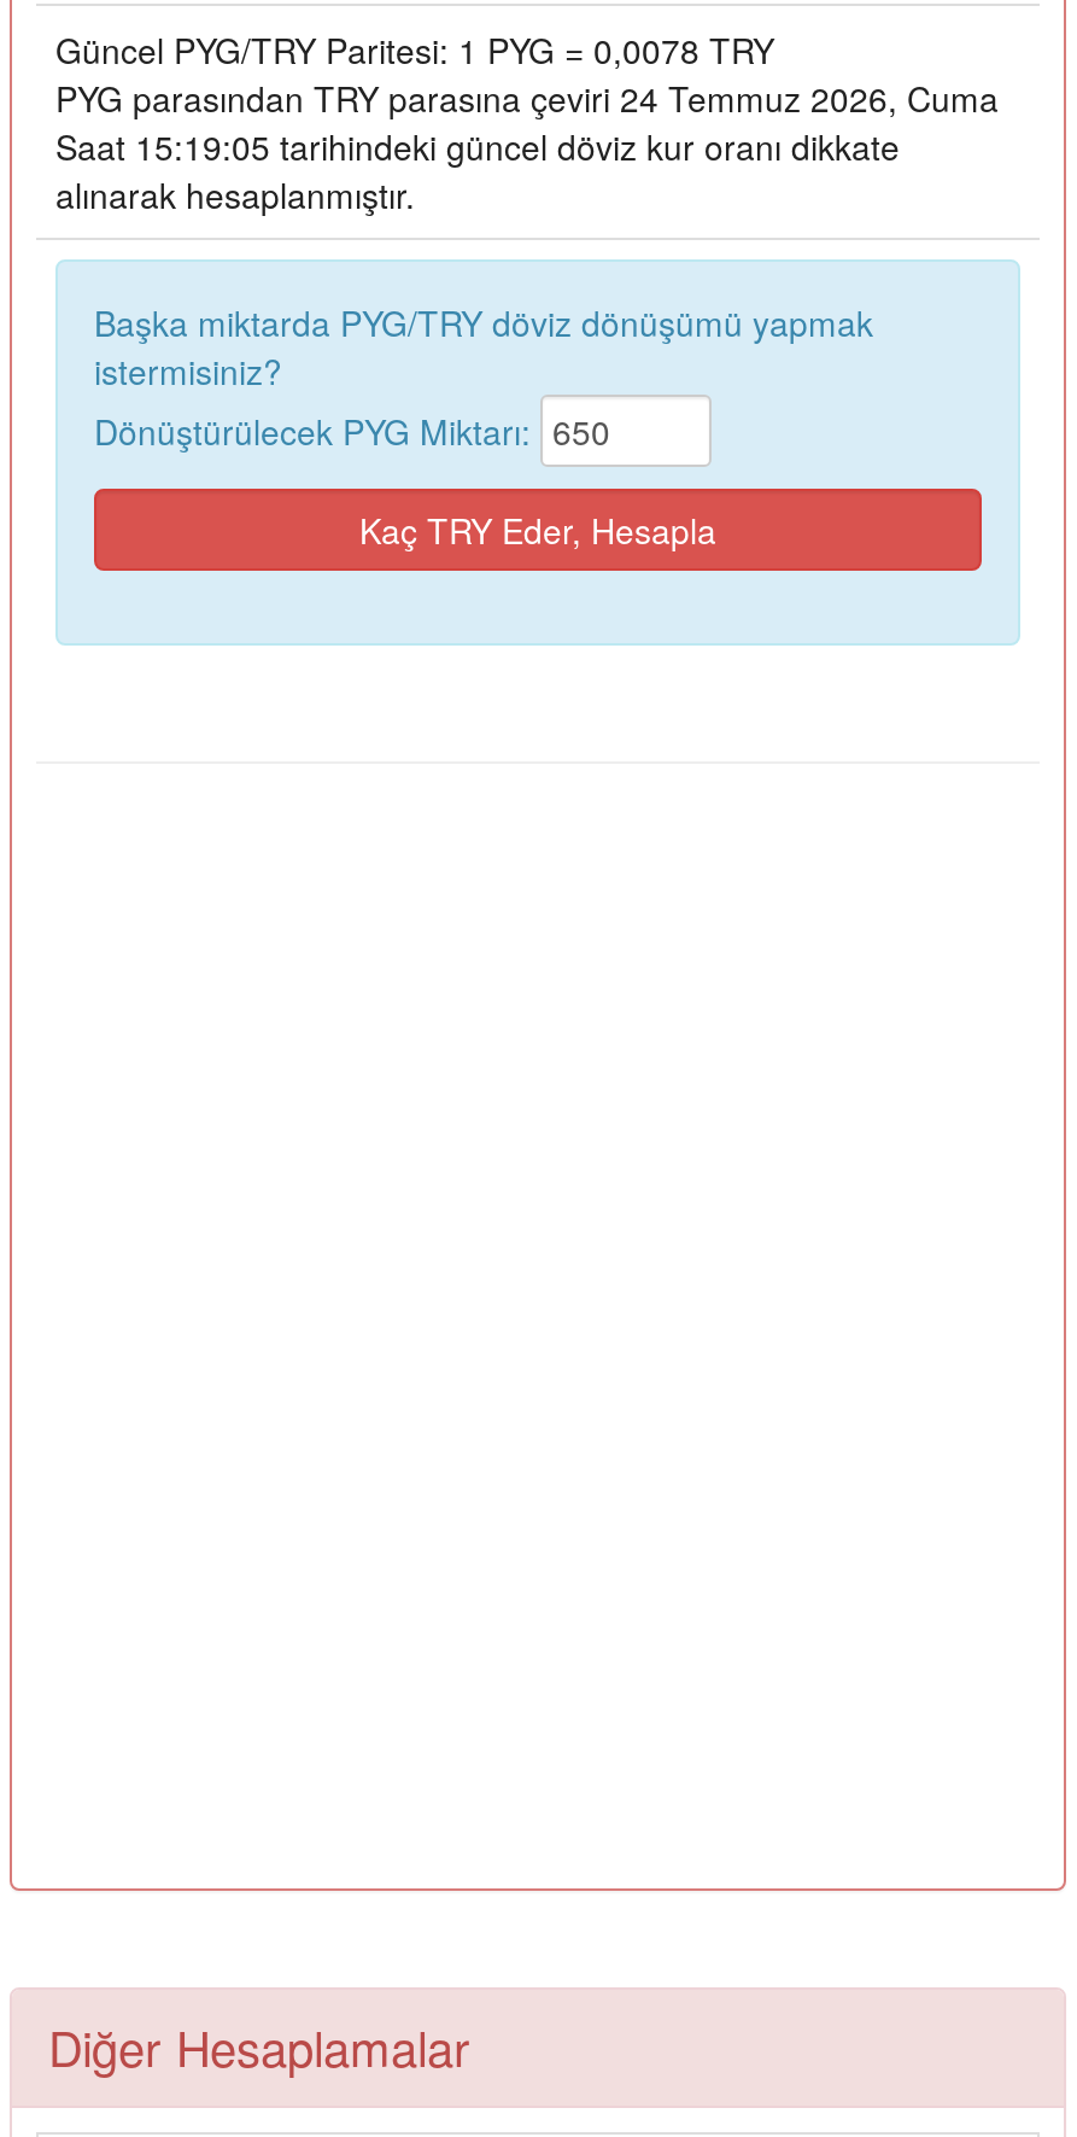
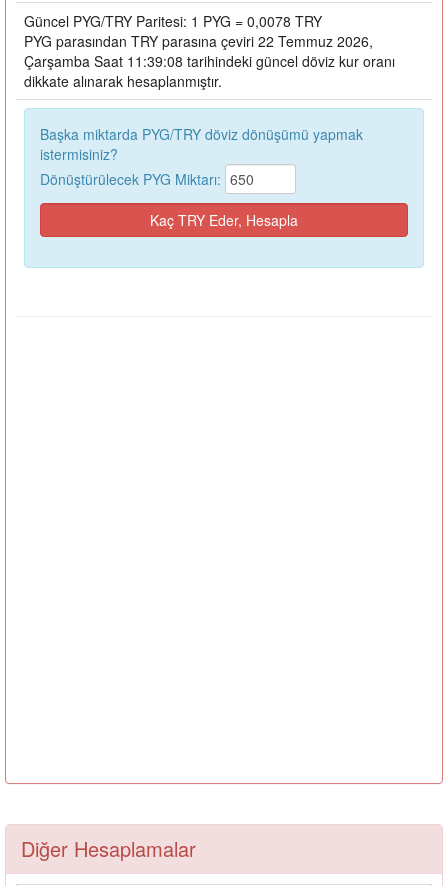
[55,73,999,218] PYG parasından TRY parasına çeviri 24 Temmuz 2026, Cuma | Saat 15:19:05 tarihindeki güncel döviz kur oranı dikkate | alınarak hesaplanmıştır. -> [24,31,395,91] PYG parasından TRY parasına çeviri 22 Temmuz 2026, | Çarşamba Saat 11:39:08 tarihindeki güncel döviz kur oranı | dikkate alınarak hesaplanmıştır.

